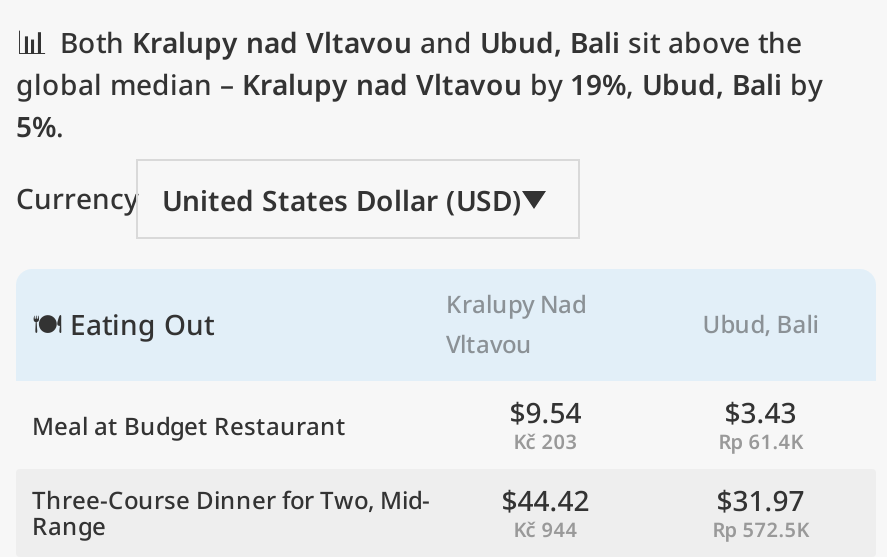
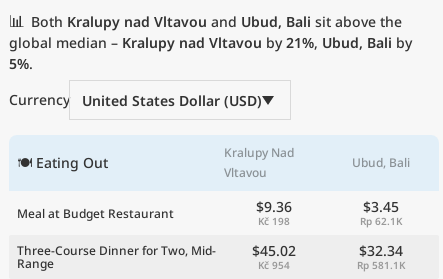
[16,65,822,103] global median – Kralupy nad Vltavou by 19%, Ubud, Bali by -> [9,33,412,52] global median – Kralupy nad Vltavou by 21%, Ubud, Bali by
[510,393,582,431] $9.54 -> [256,197,292,216] $9.36
[724,393,796,431] $3.43 -> [363,197,399,216] $3.45
[514,427,578,455] Kč 203 -> [258,214,290,228] Kč 198
[718,427,802,455] Rp 61.4K -> [360,214,402,228] Rp 62.1K
[502,481,590,519] $44.42 -> [252,241,296,260] $45.02
[716,481,804,519] $31.97 -> [359,241,403,260] $32.34
[514,515,578,543] Kč 944 -> [258,258,290,272] Kč 954
[712,515,808,543] Rp 572.5K -> [357,258,405,272] Rp 581.1K

